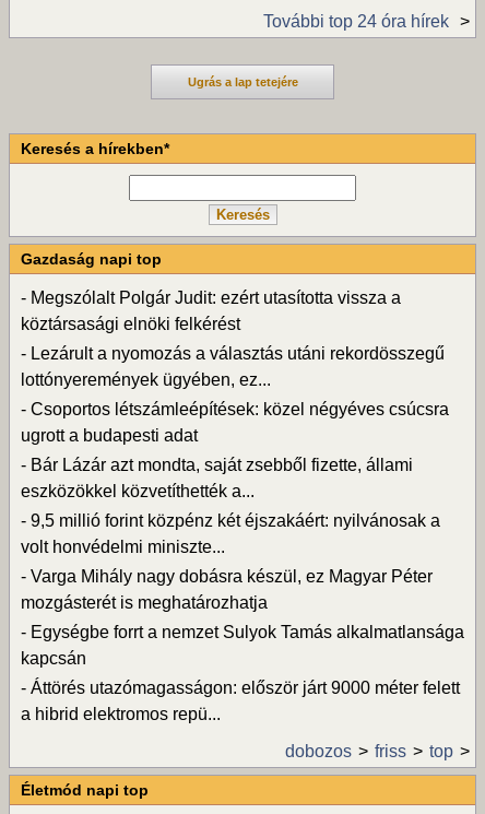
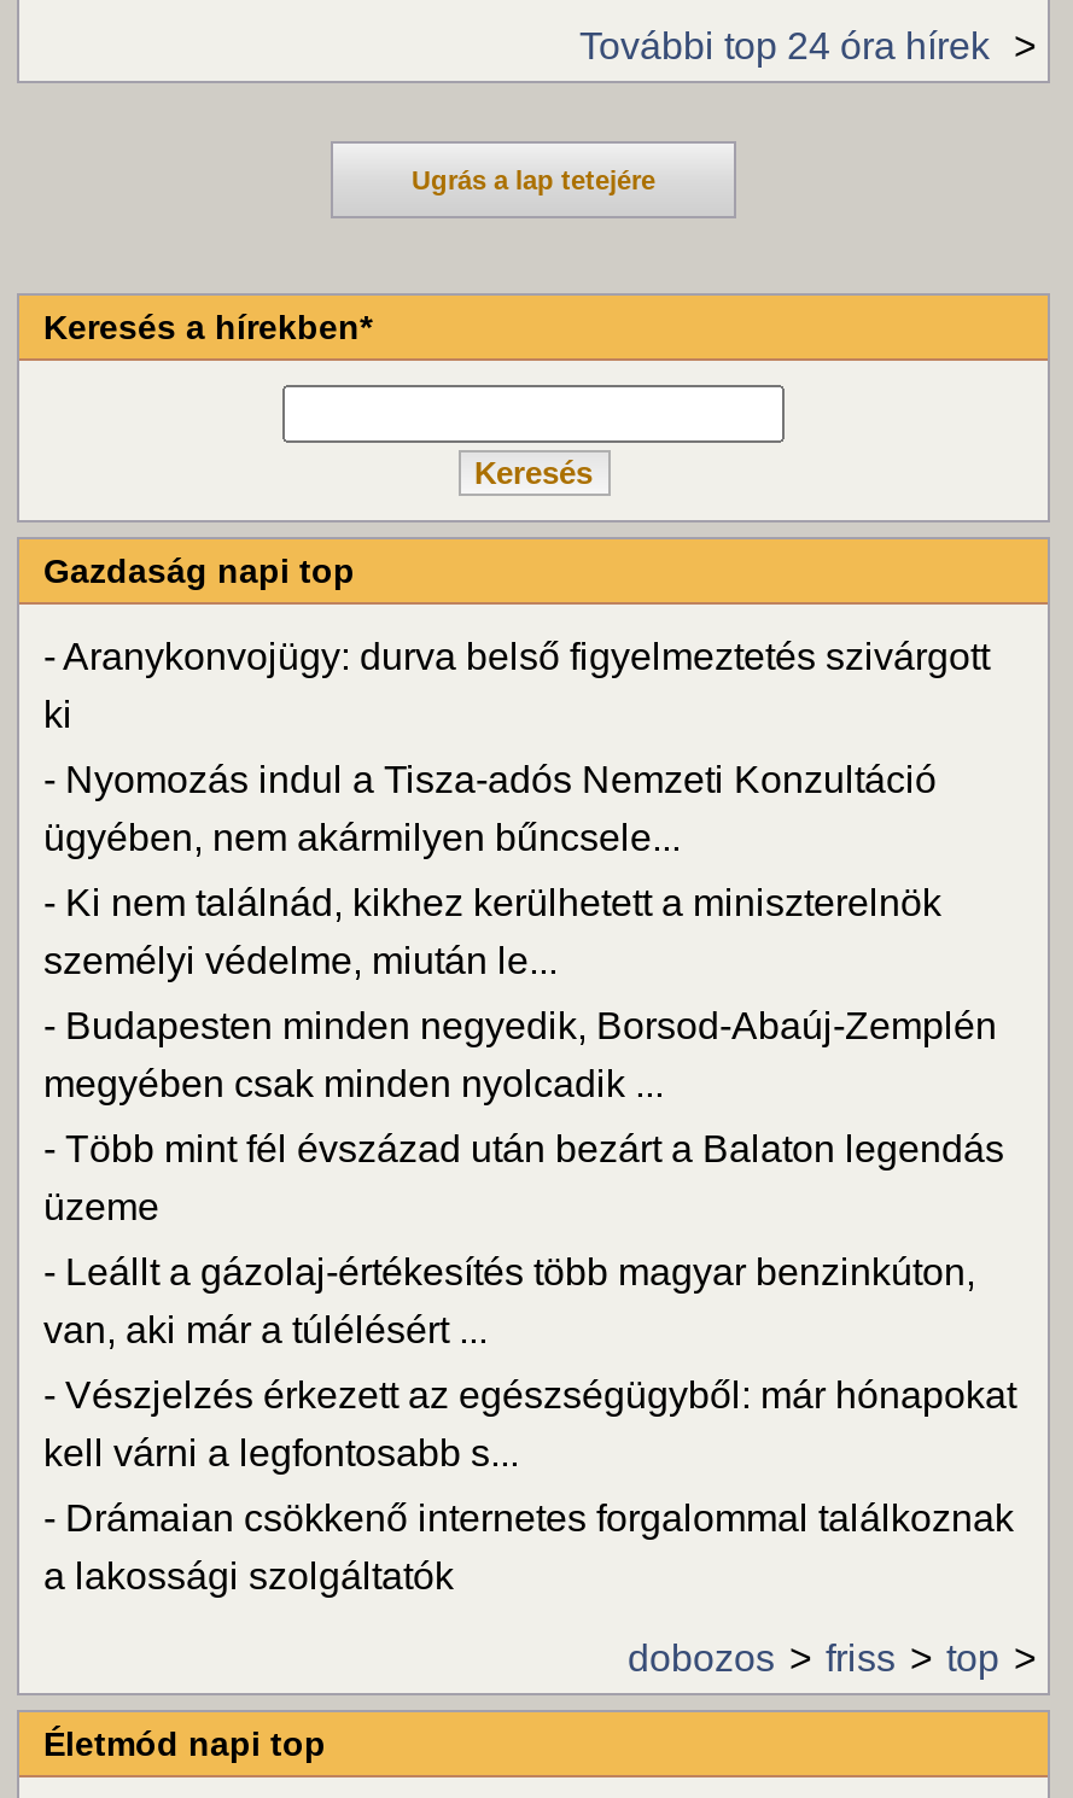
[21,288,401,333] - Megszólalt Polgár Judit: ezért utasította vissza a | köztársasági elnöki felkérést -> [43,636,990,735] - Aranykonvojügy: durva belső figyelmeztetés szivárgott | ki
[21,344,445,389] - Lezárult a nyomozás a választás utáni rekordösszegű | lottónyeremények ügyében, ez... -> [43,759,937,858] - Nyomozás indul a Tisza-adós Nemzeti Konzultáció | ügyében, nem akármilyen bűncsele...
[21,400,449,445] - Csoportos létszámleépítések: közel négyéves csúcsra | ugrott a budapesti adat -> [43,882,941,981] - Ki nem találnád, kikhez kerülhetett a miniszterelnök | személyi védelme, miután le...
[21,456,413,500] - Bár Lázár azt mondta, saját zsebből fizette, állami | eszközökkel közvetíthették a... -> [43,1005,997,1104] - Budapesten minden negyedik, Borsod-Abaúj-Zemplén | megyében csak minden nyolcadik ...
[21,511,440,556] - 9,5 millió forint közpénz két éjszakáért: nyilvánosak a | volt honvédelmi miniszte... -> [43,1128,1004,1227] - Több mint fél évszázad után bezárt a Balaton legendás | üzeme
[21,567,433,612] - Varga Mihály nagy dobásra készül, ez Magyar Péter | mozgásterét is meghatározhatja -> [43,1251,975,1350] - Leállt a gázolaj-értékesítés több magyar benzinkúton, | van, aki már a túlélésért ...
[21,623,464,668] - Egységbe forrt a nemzet Sulyok Tamás alkalmatlansága | kapcsán -> [43,1374,1016,1473] - Vészjelzés érkezett az egészségügyből: már hónapokat | kell várni a legfontosabb s...
[21,679,460,723] - Áttörés utazómagasságon: először járt 9000 méter felett | a hibrid elektromos repü... -> [43,1498,1014,1596] - Drámaian csökkenő internetes forgalommal találkoznak | a lakossági szolgáltatók

